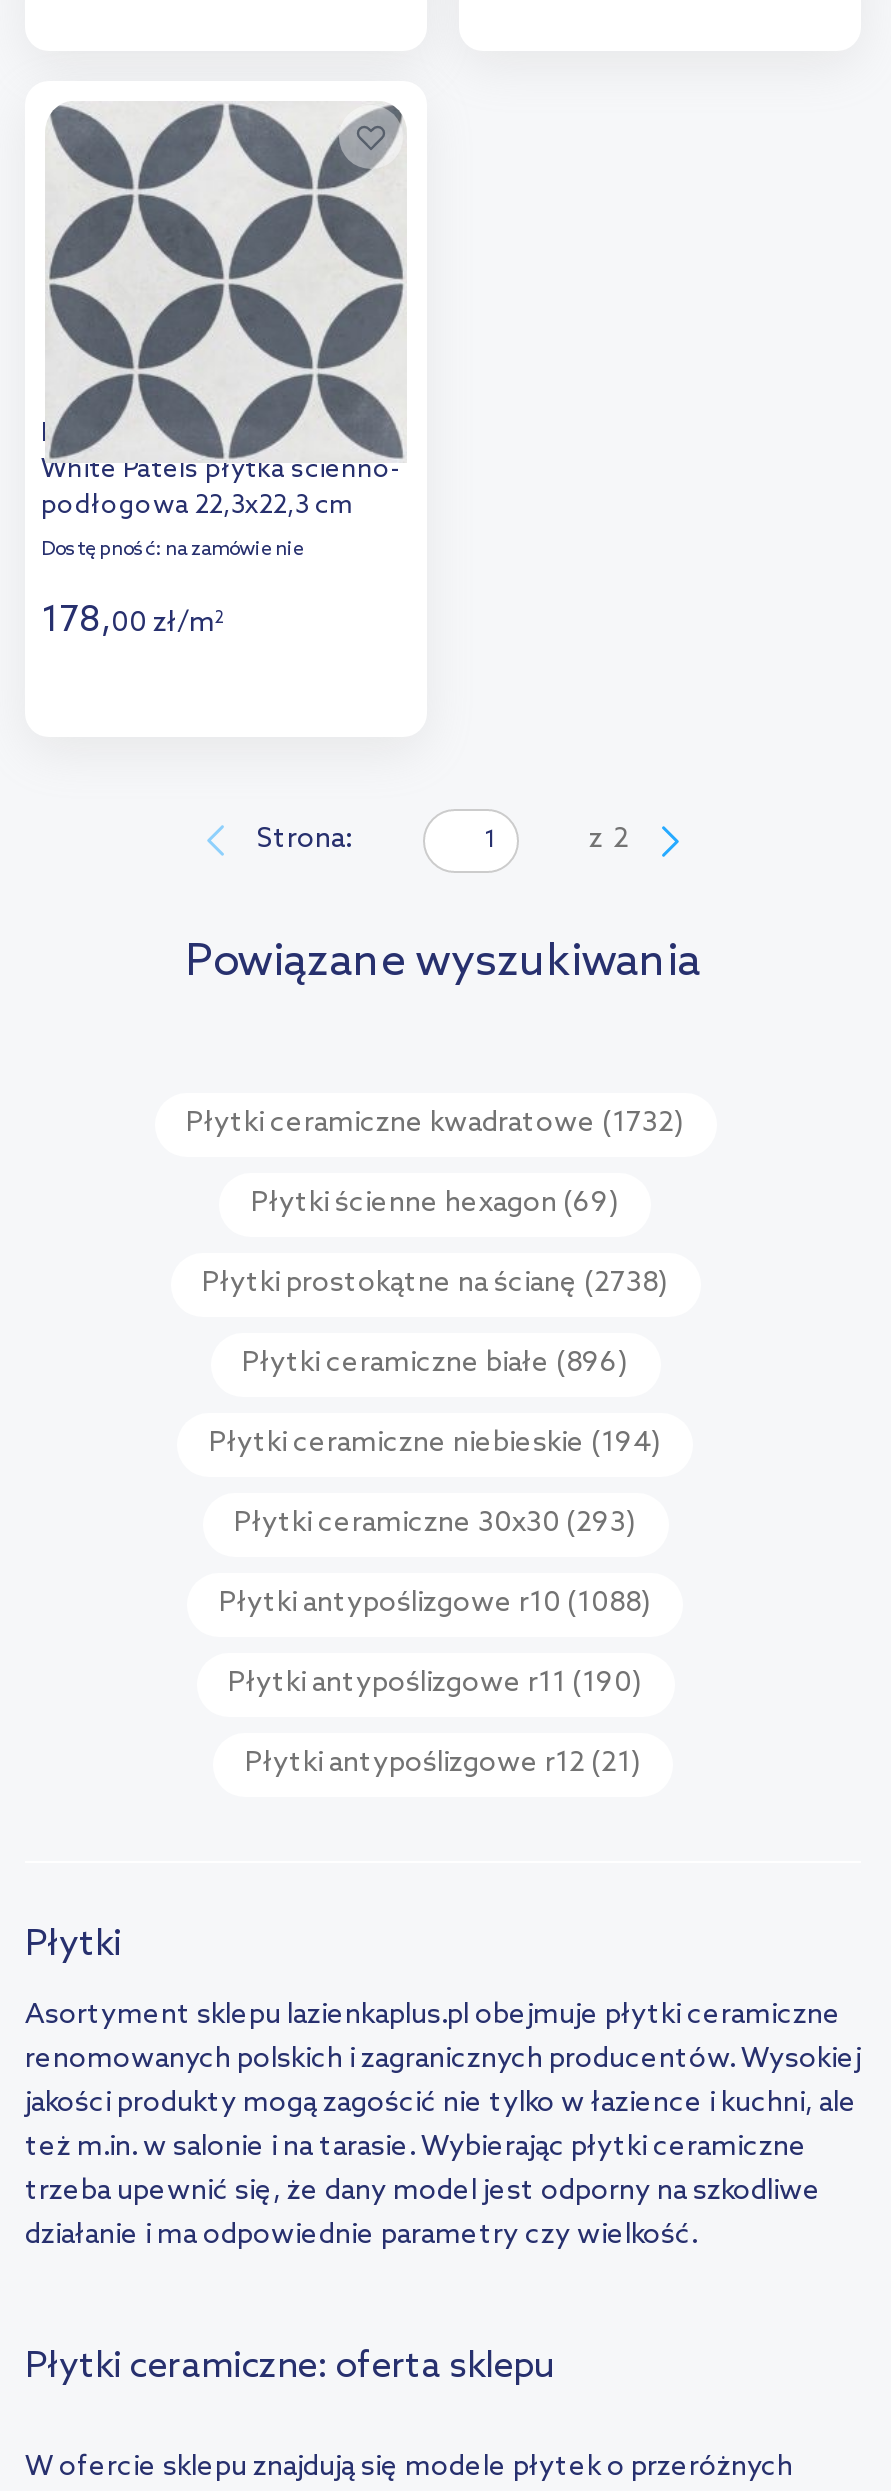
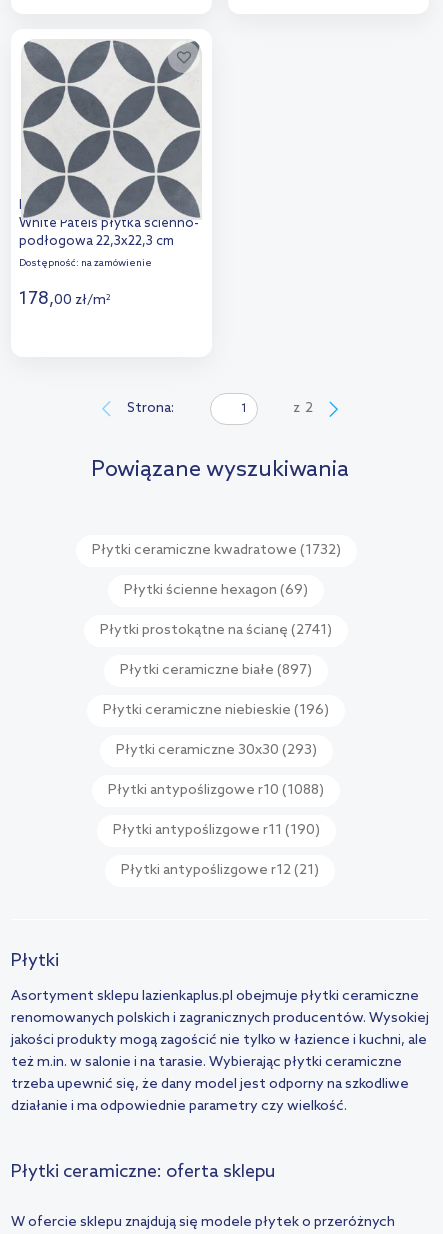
[202,1267,668,1301] Płytki prostokątne na ścianę (2738) -> [100,622,332,639] Płytki prostokątne na ścianę (2741)
[242,1347,628,1381] Płytki ceramiczne białe (896) -> [120,662,312,679] Płytki ceramiczne białe (897)
[209,1427,661,1461] Płytki ceramiczne niebieskie (194) -> [103,702,329,719] Płytki ceramiczne niebieskie (196)

